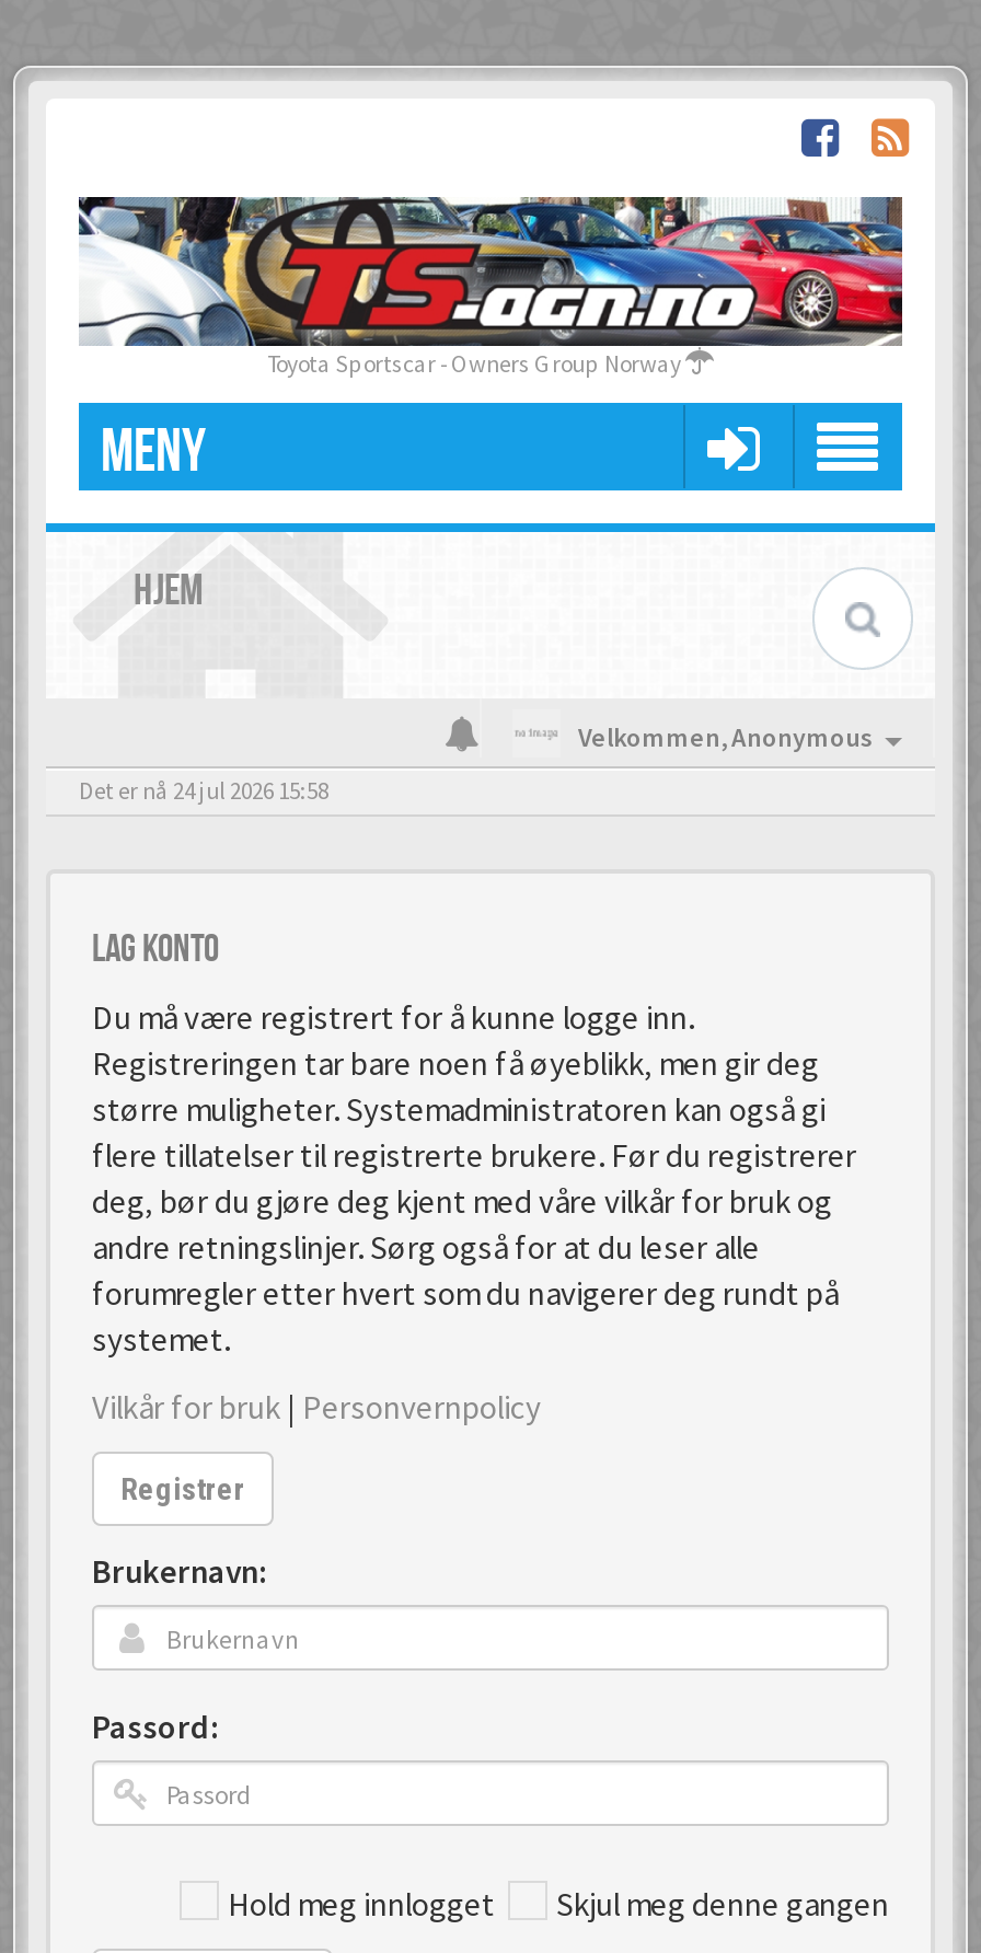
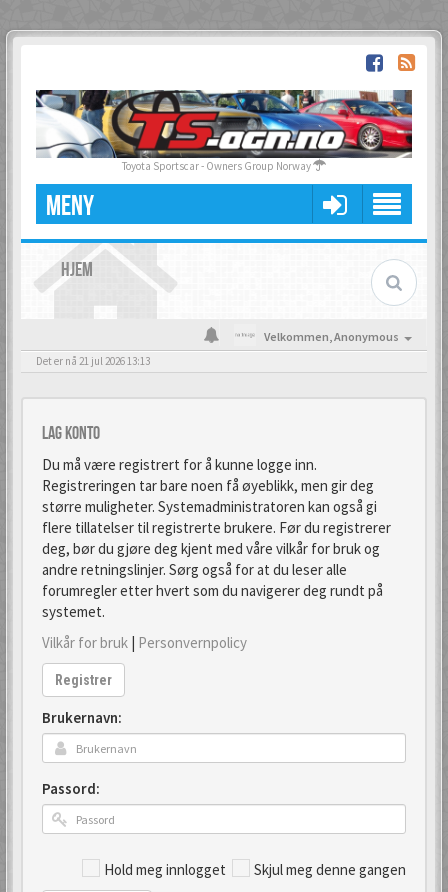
[79,775,328,806] Det er nå 24 jul 2026 15:58 -> [36,354,150,368] Det er nå 21 jul 2026 13:13

